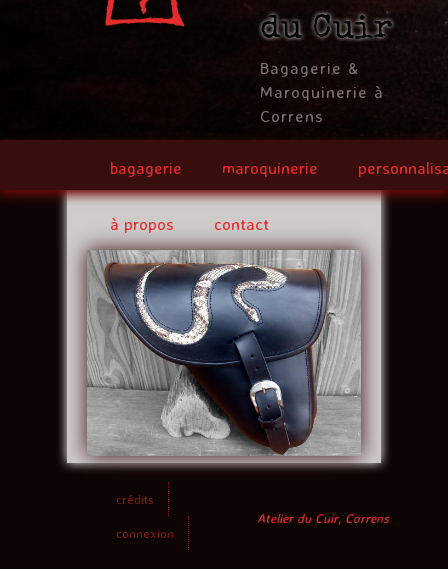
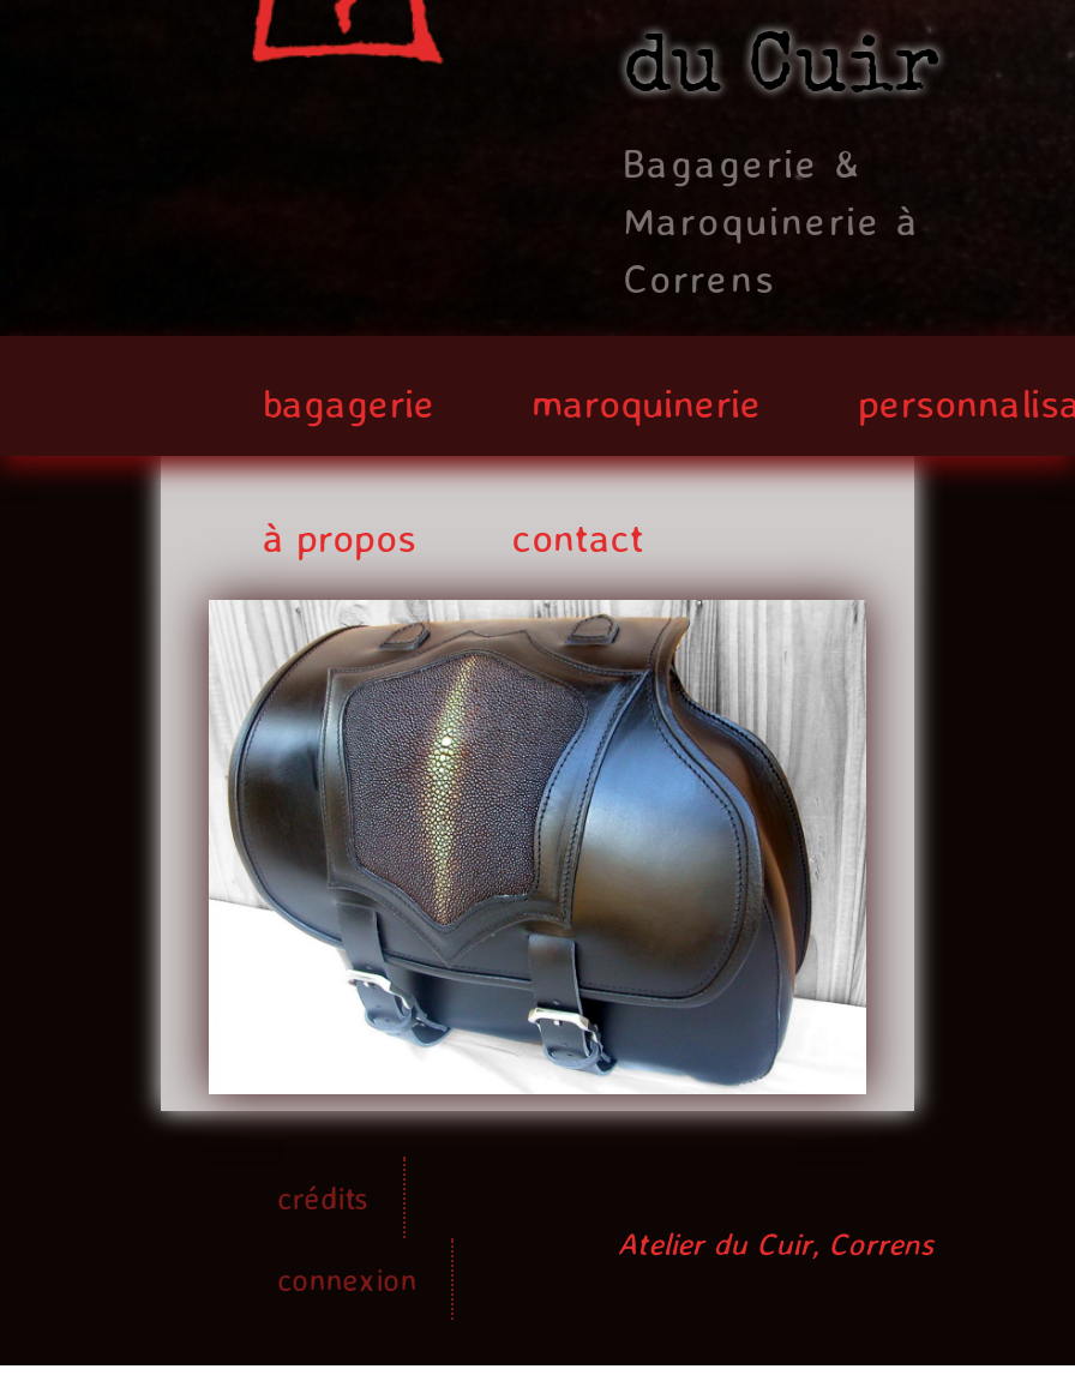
[87,250,360,456] [image] -> [206,600,866,1097] [image]

